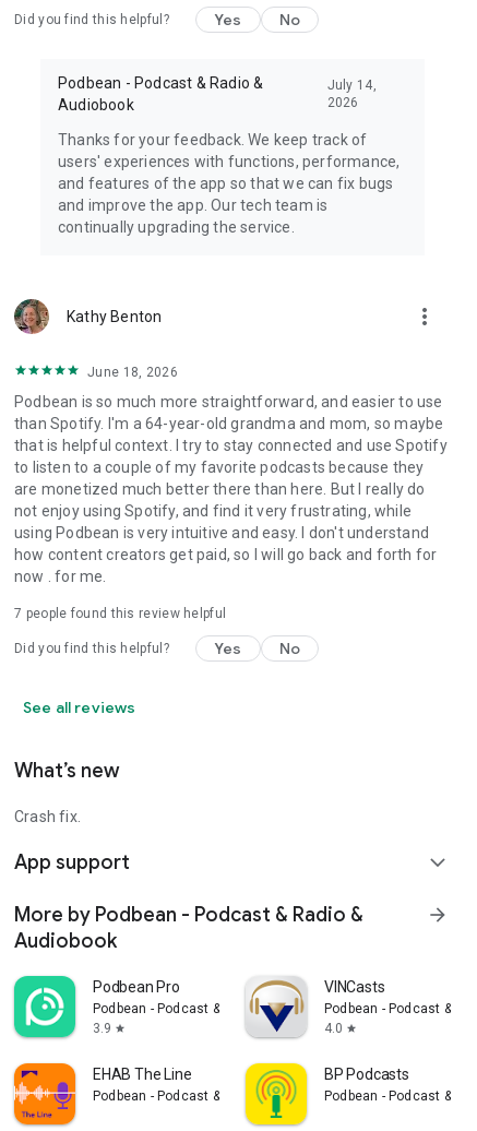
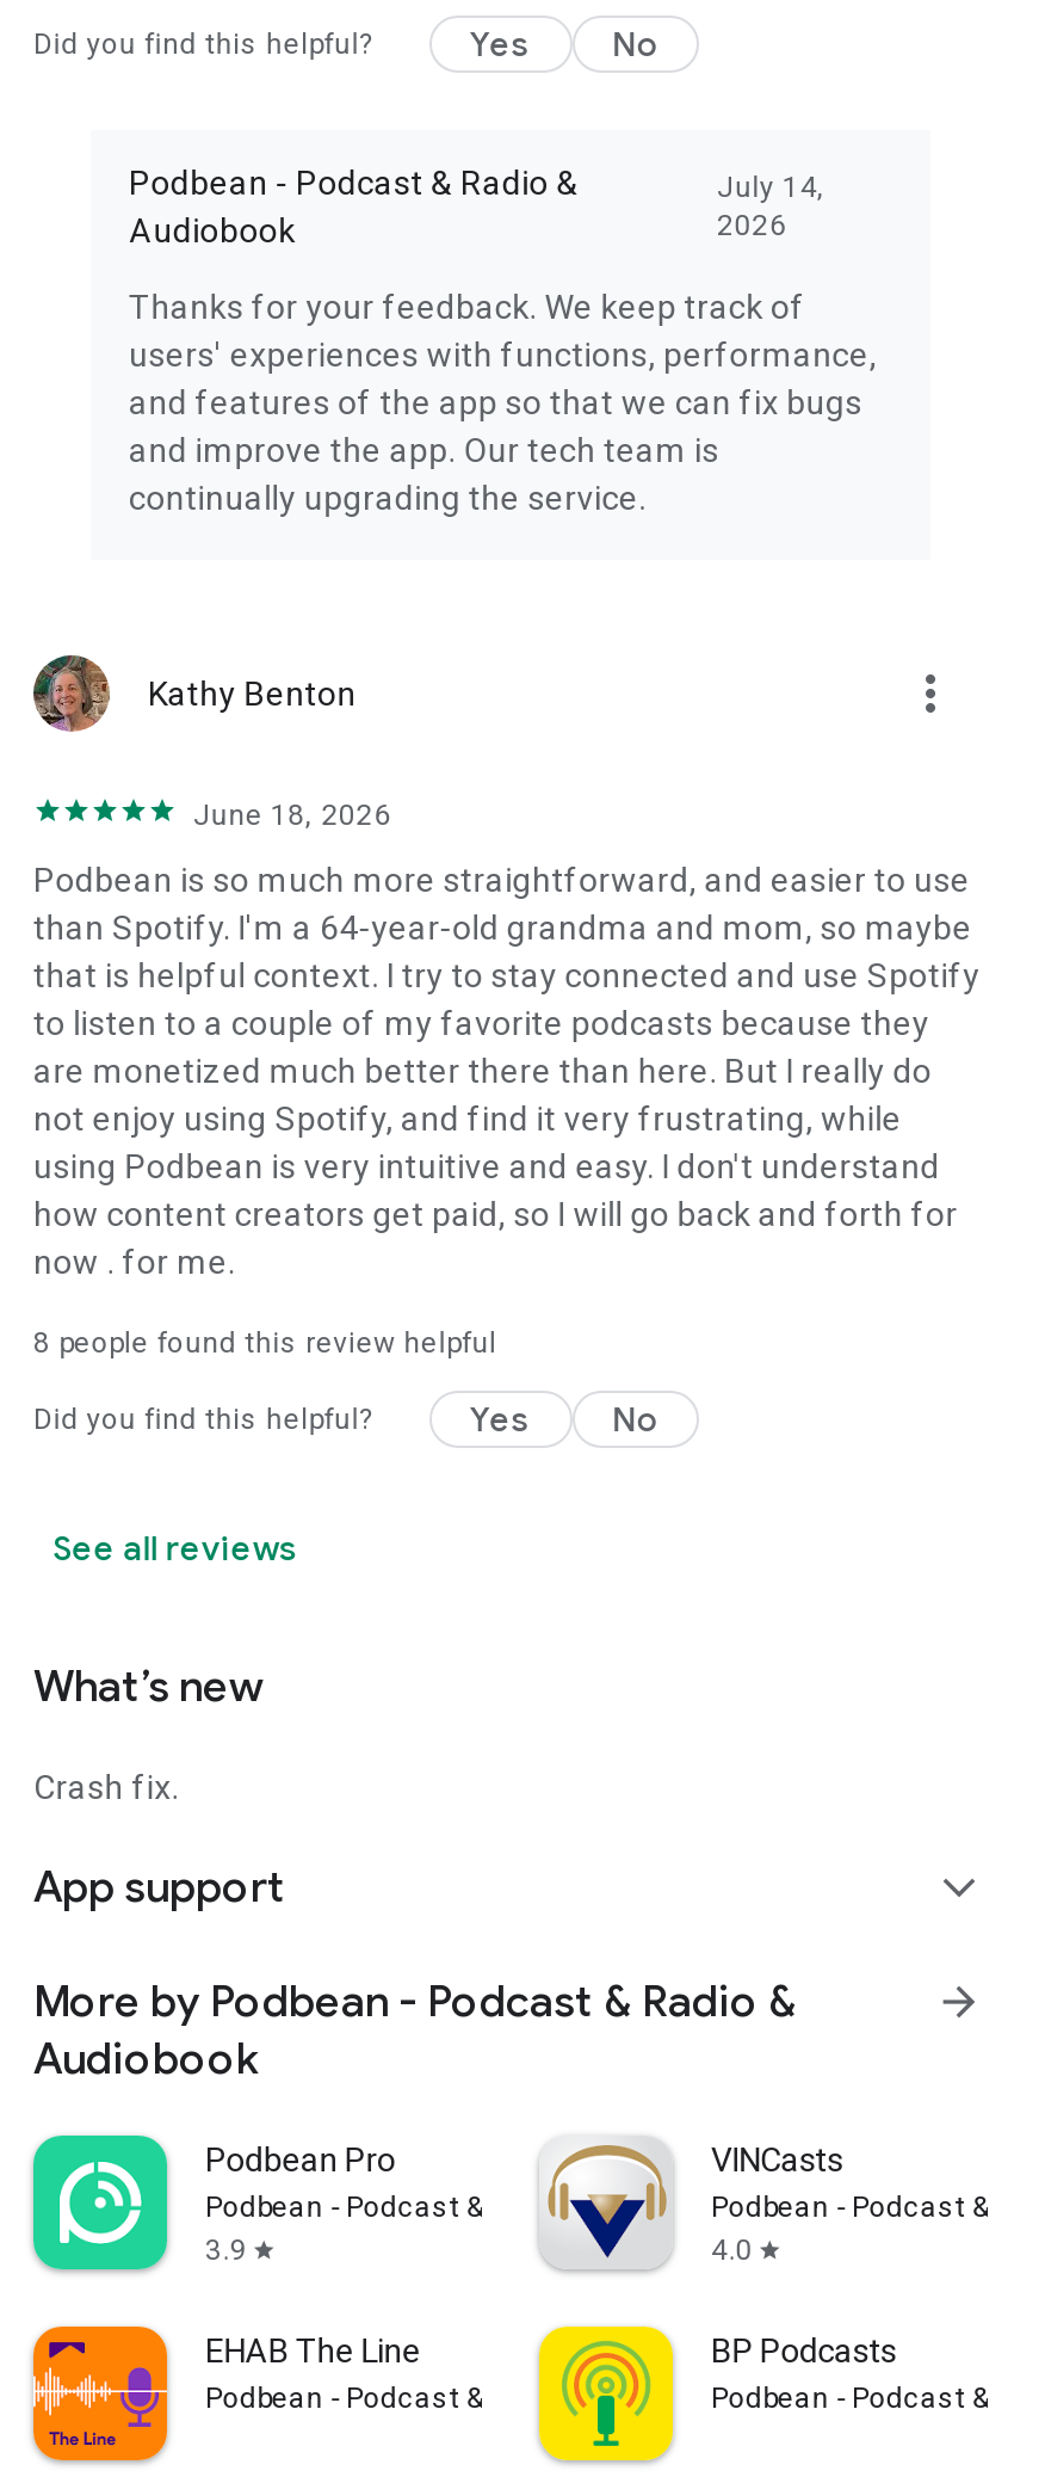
[14,606,226,621] 7 people found this review helpful -> [33,1326,497,1360] 8 people found this review helpful

